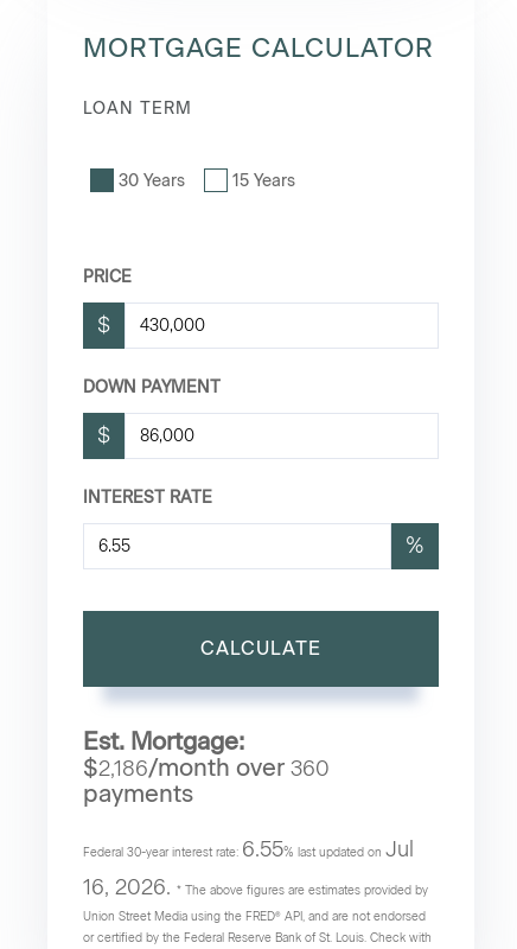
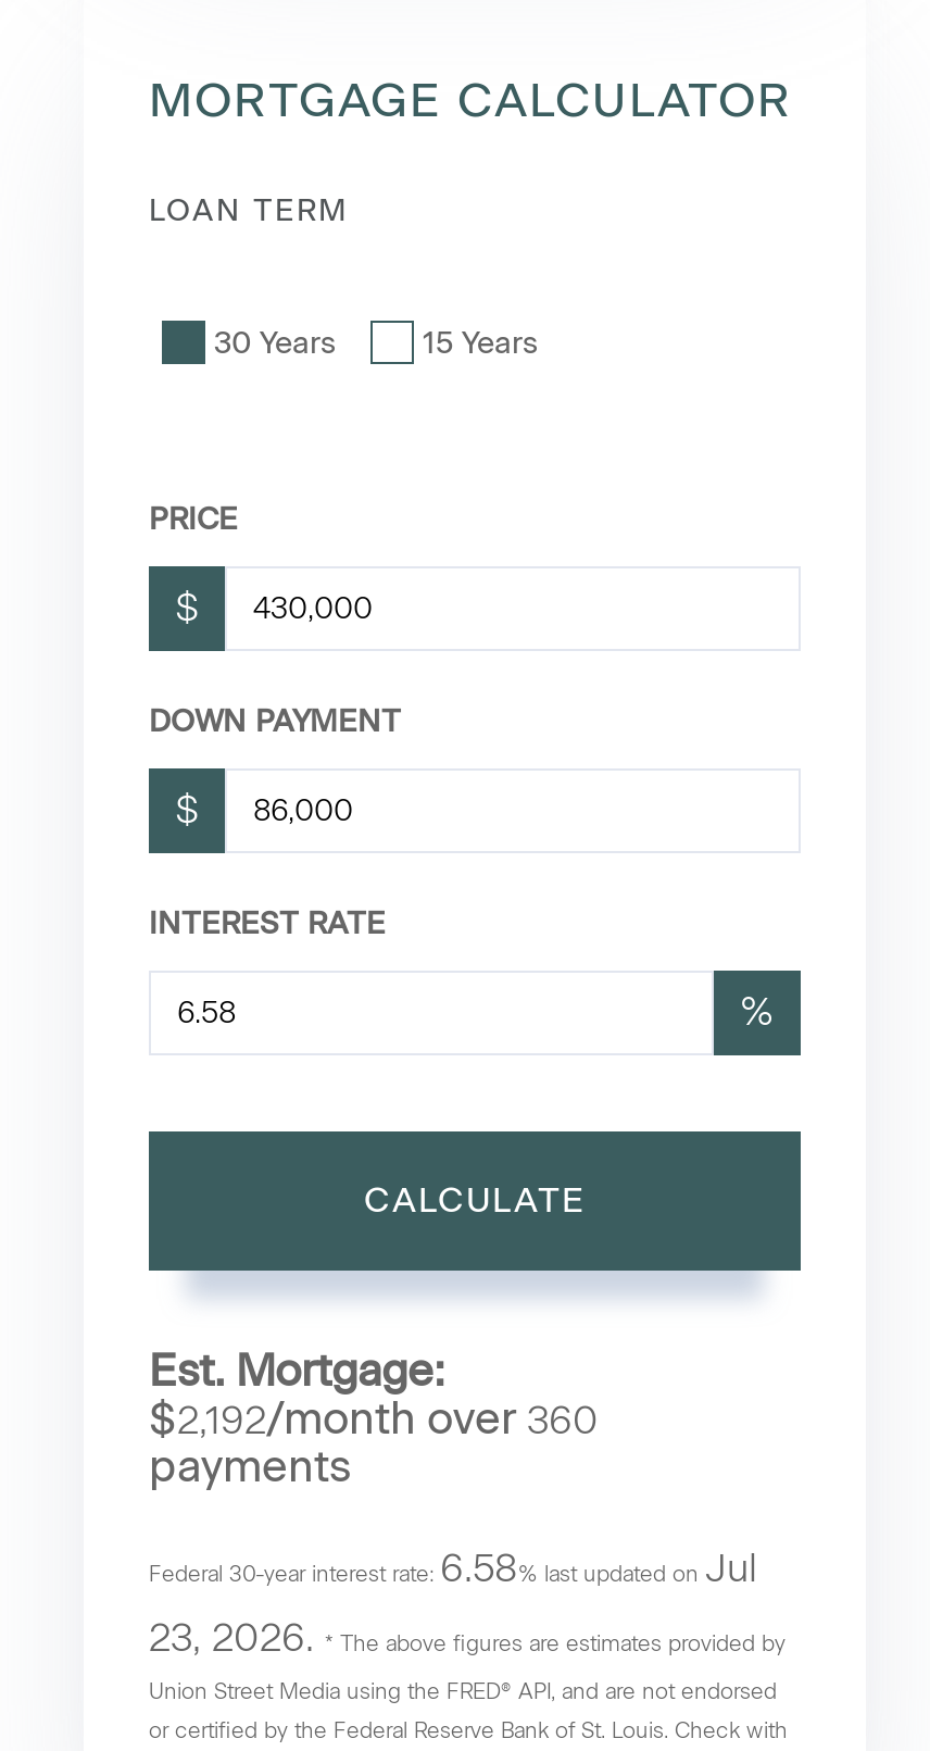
[83,753,330,781] $2,186/month over 360 -> [149,1391,599,1444] $2,192/month over 360
[83,836,414,862] Federal 30-year interest rate: 6.55% last updated on Jul -> [149,1544,757,1591] Federal 30-year interest rate: 6.58% last updated on Jul
[83,874,428,900] 16, 2026. * The above figures are estimates provided by -> [149,1613,786,1661] 23, 2026. * The above figures are estimates provided by

